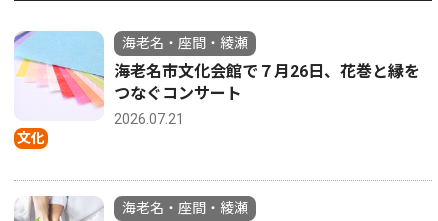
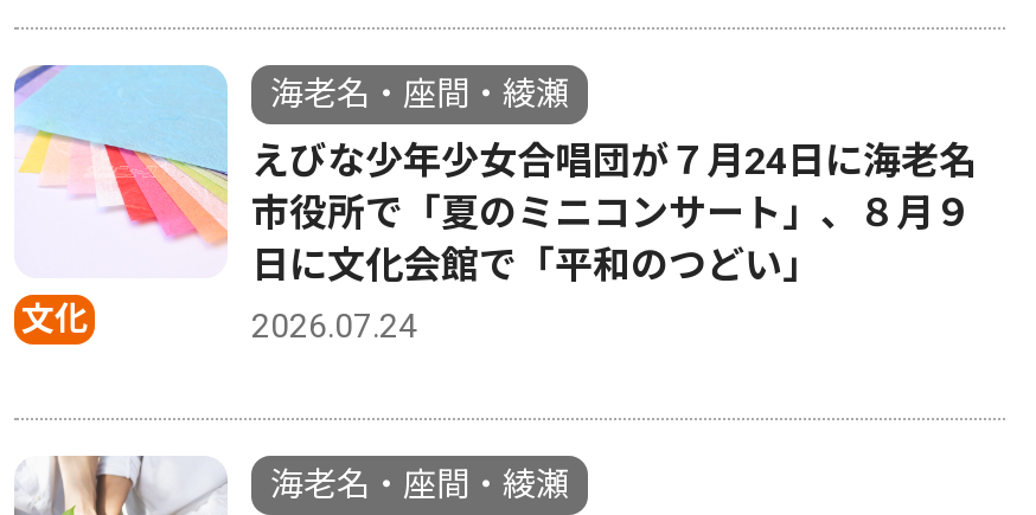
[114,62,420,127] 海老名市文化会館で７月26日、花巻と縁を | つなぐコンサート | 2026.07.21 -> [251,138,977,344] えびな少年少女合唱団が７月24日に海老名 | 市役所で「夏のミニコンサート」、８月９ | 日に文化会館で「平和のつどい」 | 2026.07.24

